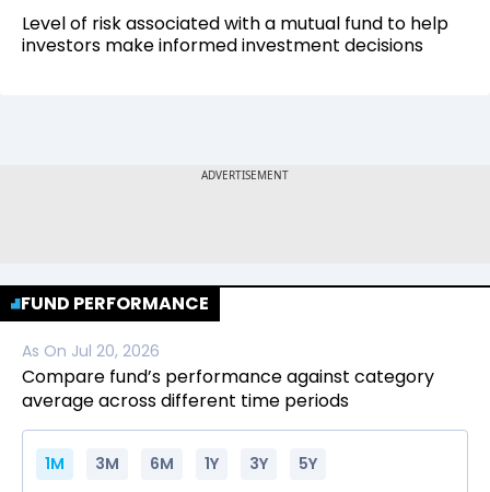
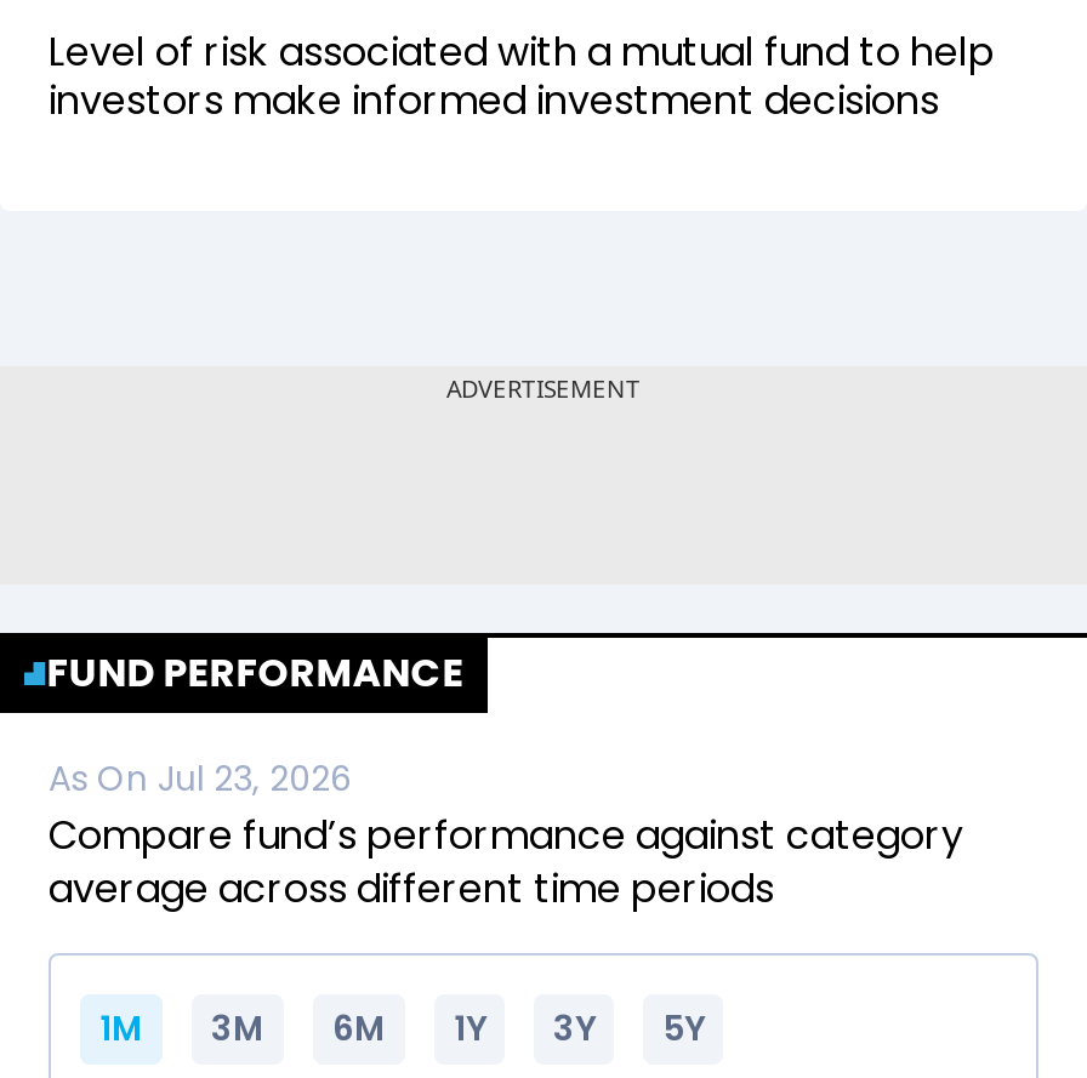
[22,340,160,362] As On Jul 20, 2026 -> [49,754,352,803] As On Jul 23, 2026

